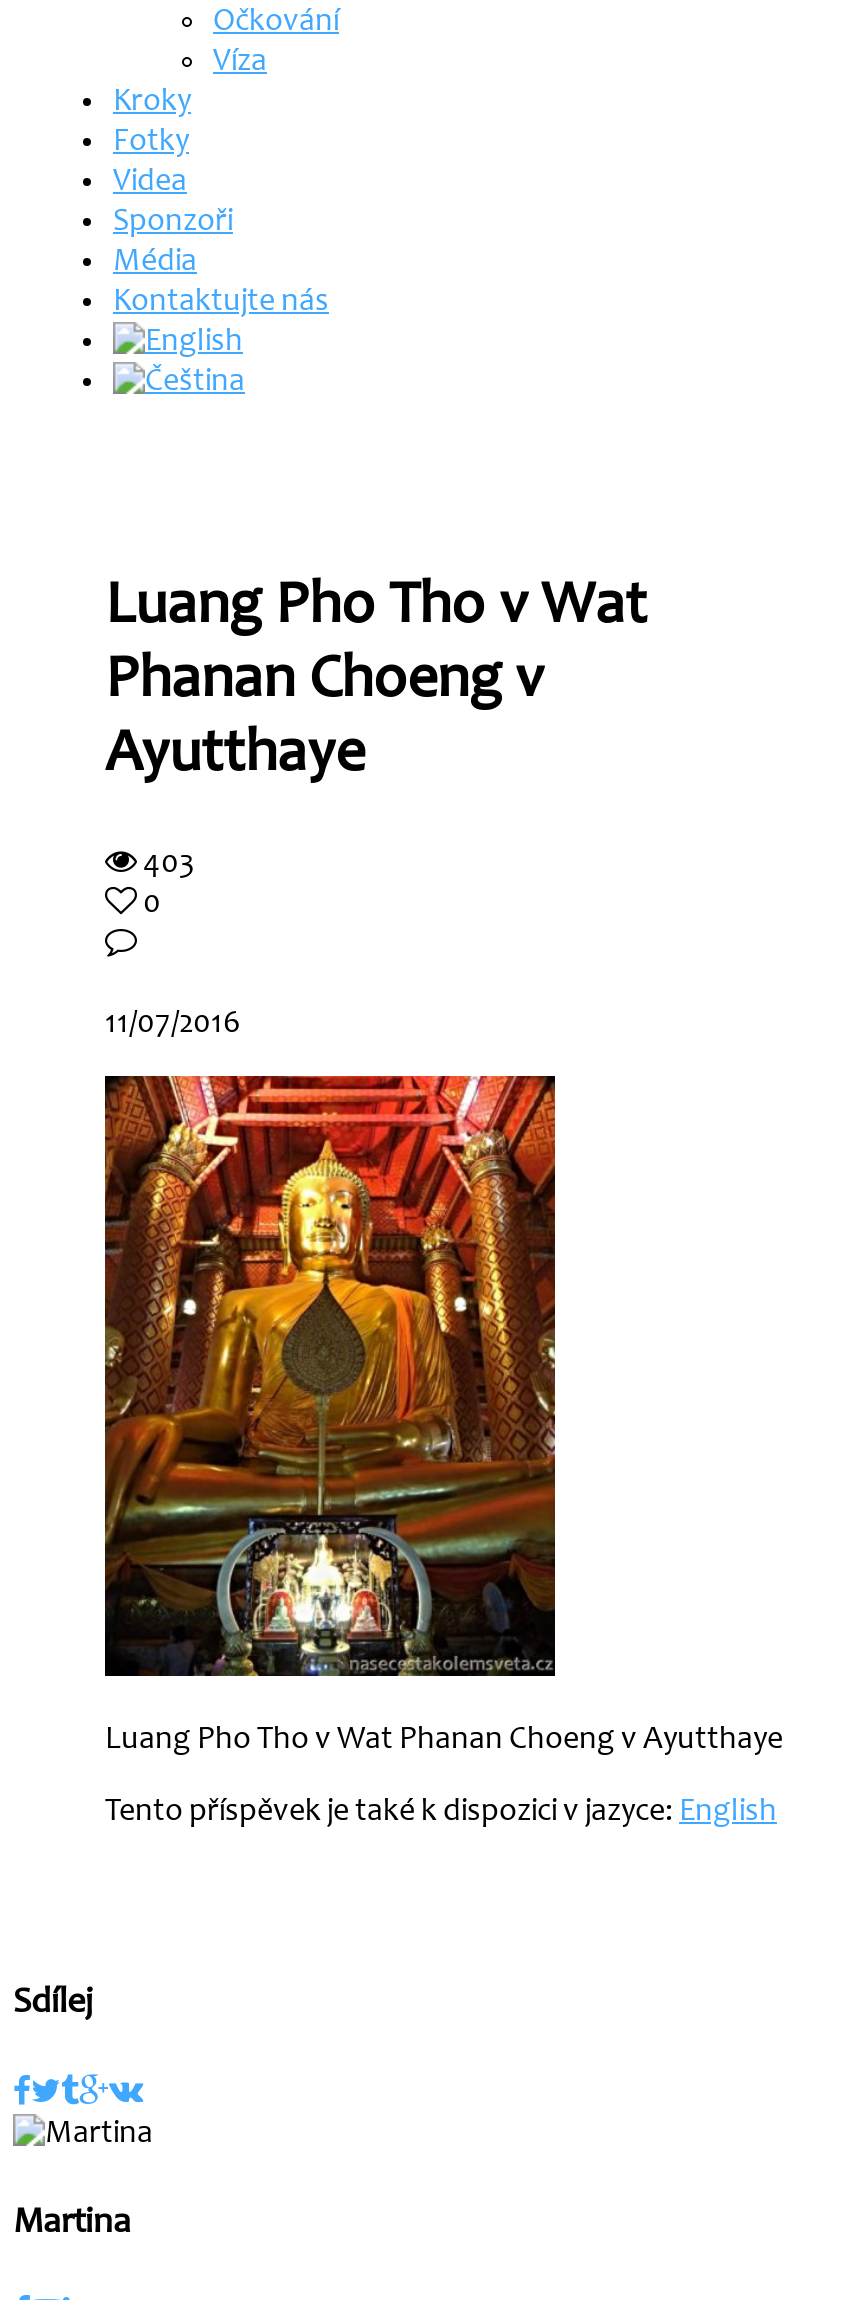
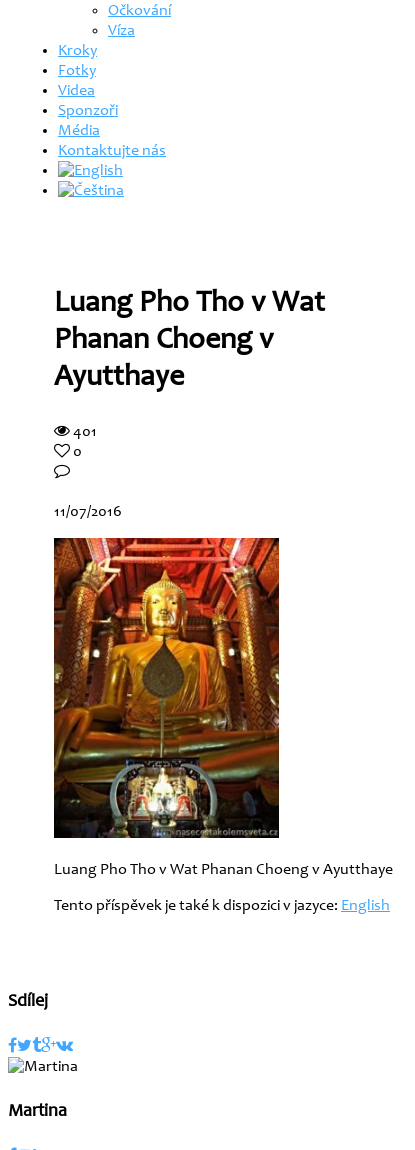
[143,848,195,880] 403 -> [73,424,97,440] 401

